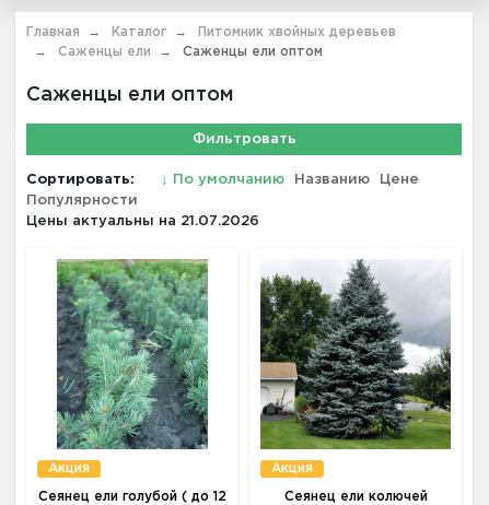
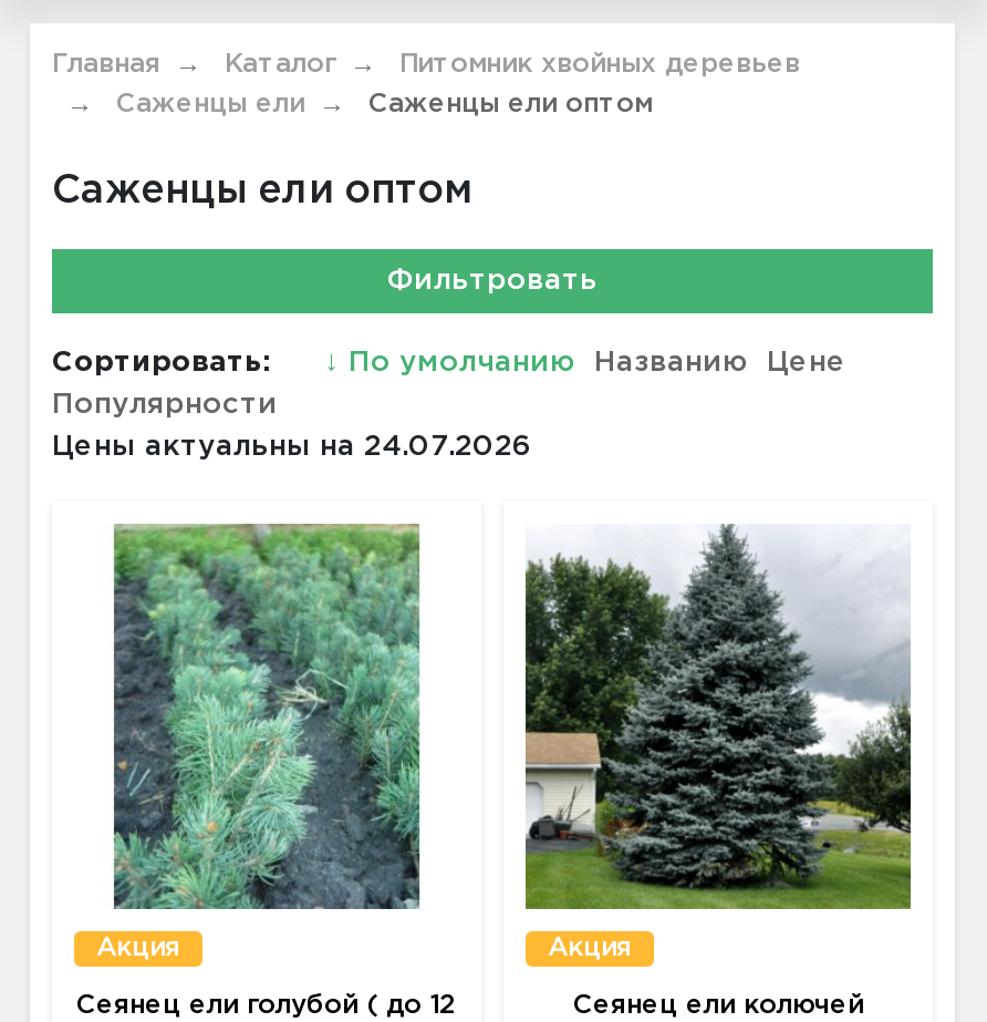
[26,215,259,227] Цены актуальны на 21.07.2026 -> [52,434,532,458] Цены актуальны на 24.07.2026

